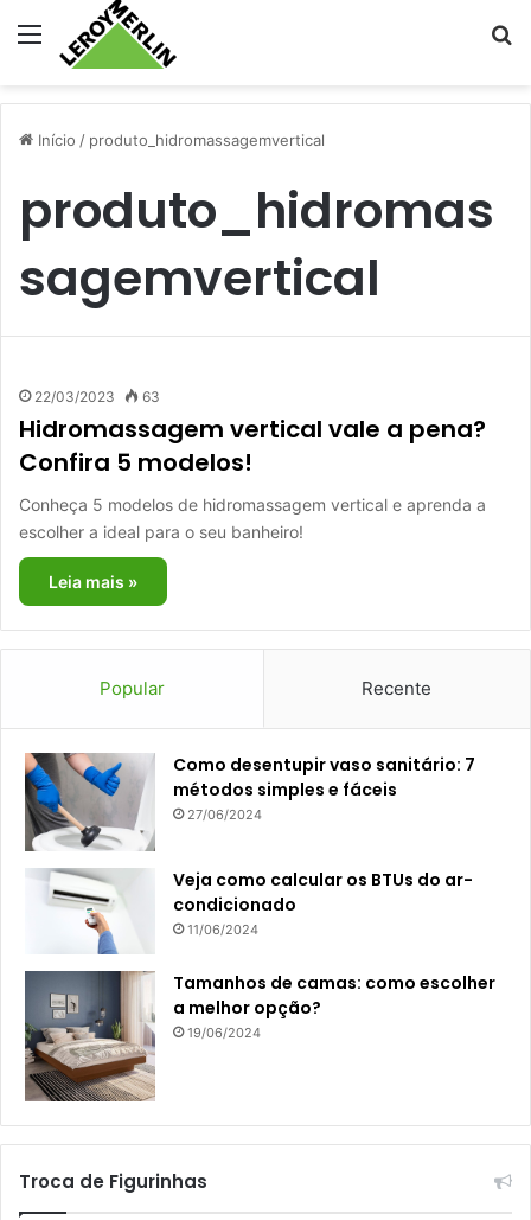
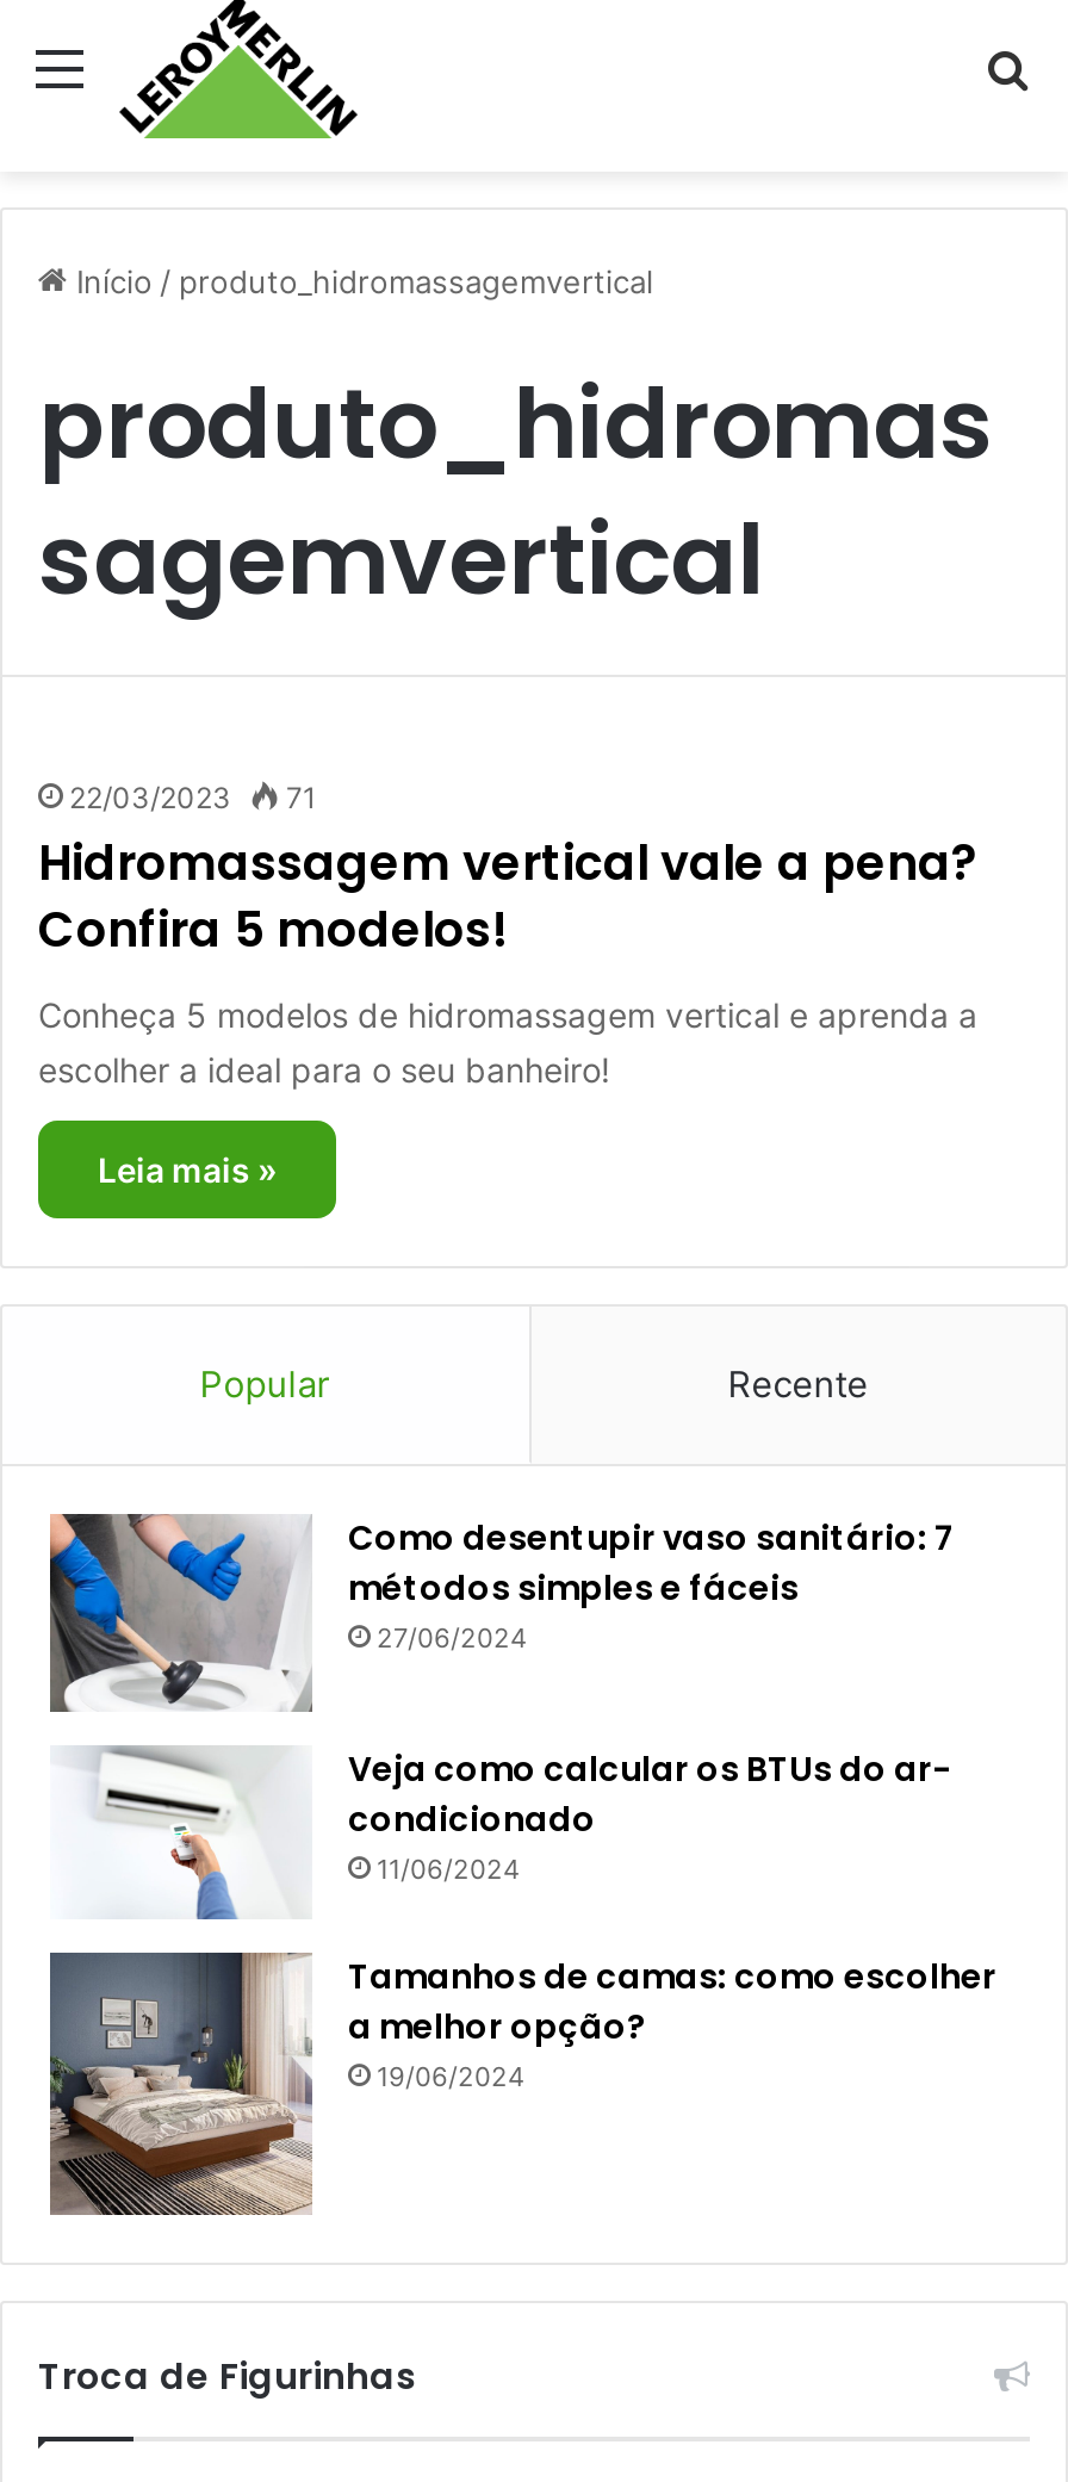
[34,388,160,405] 22/03/2023 63 -> [69,780,317,815] 22/03/2023 71

